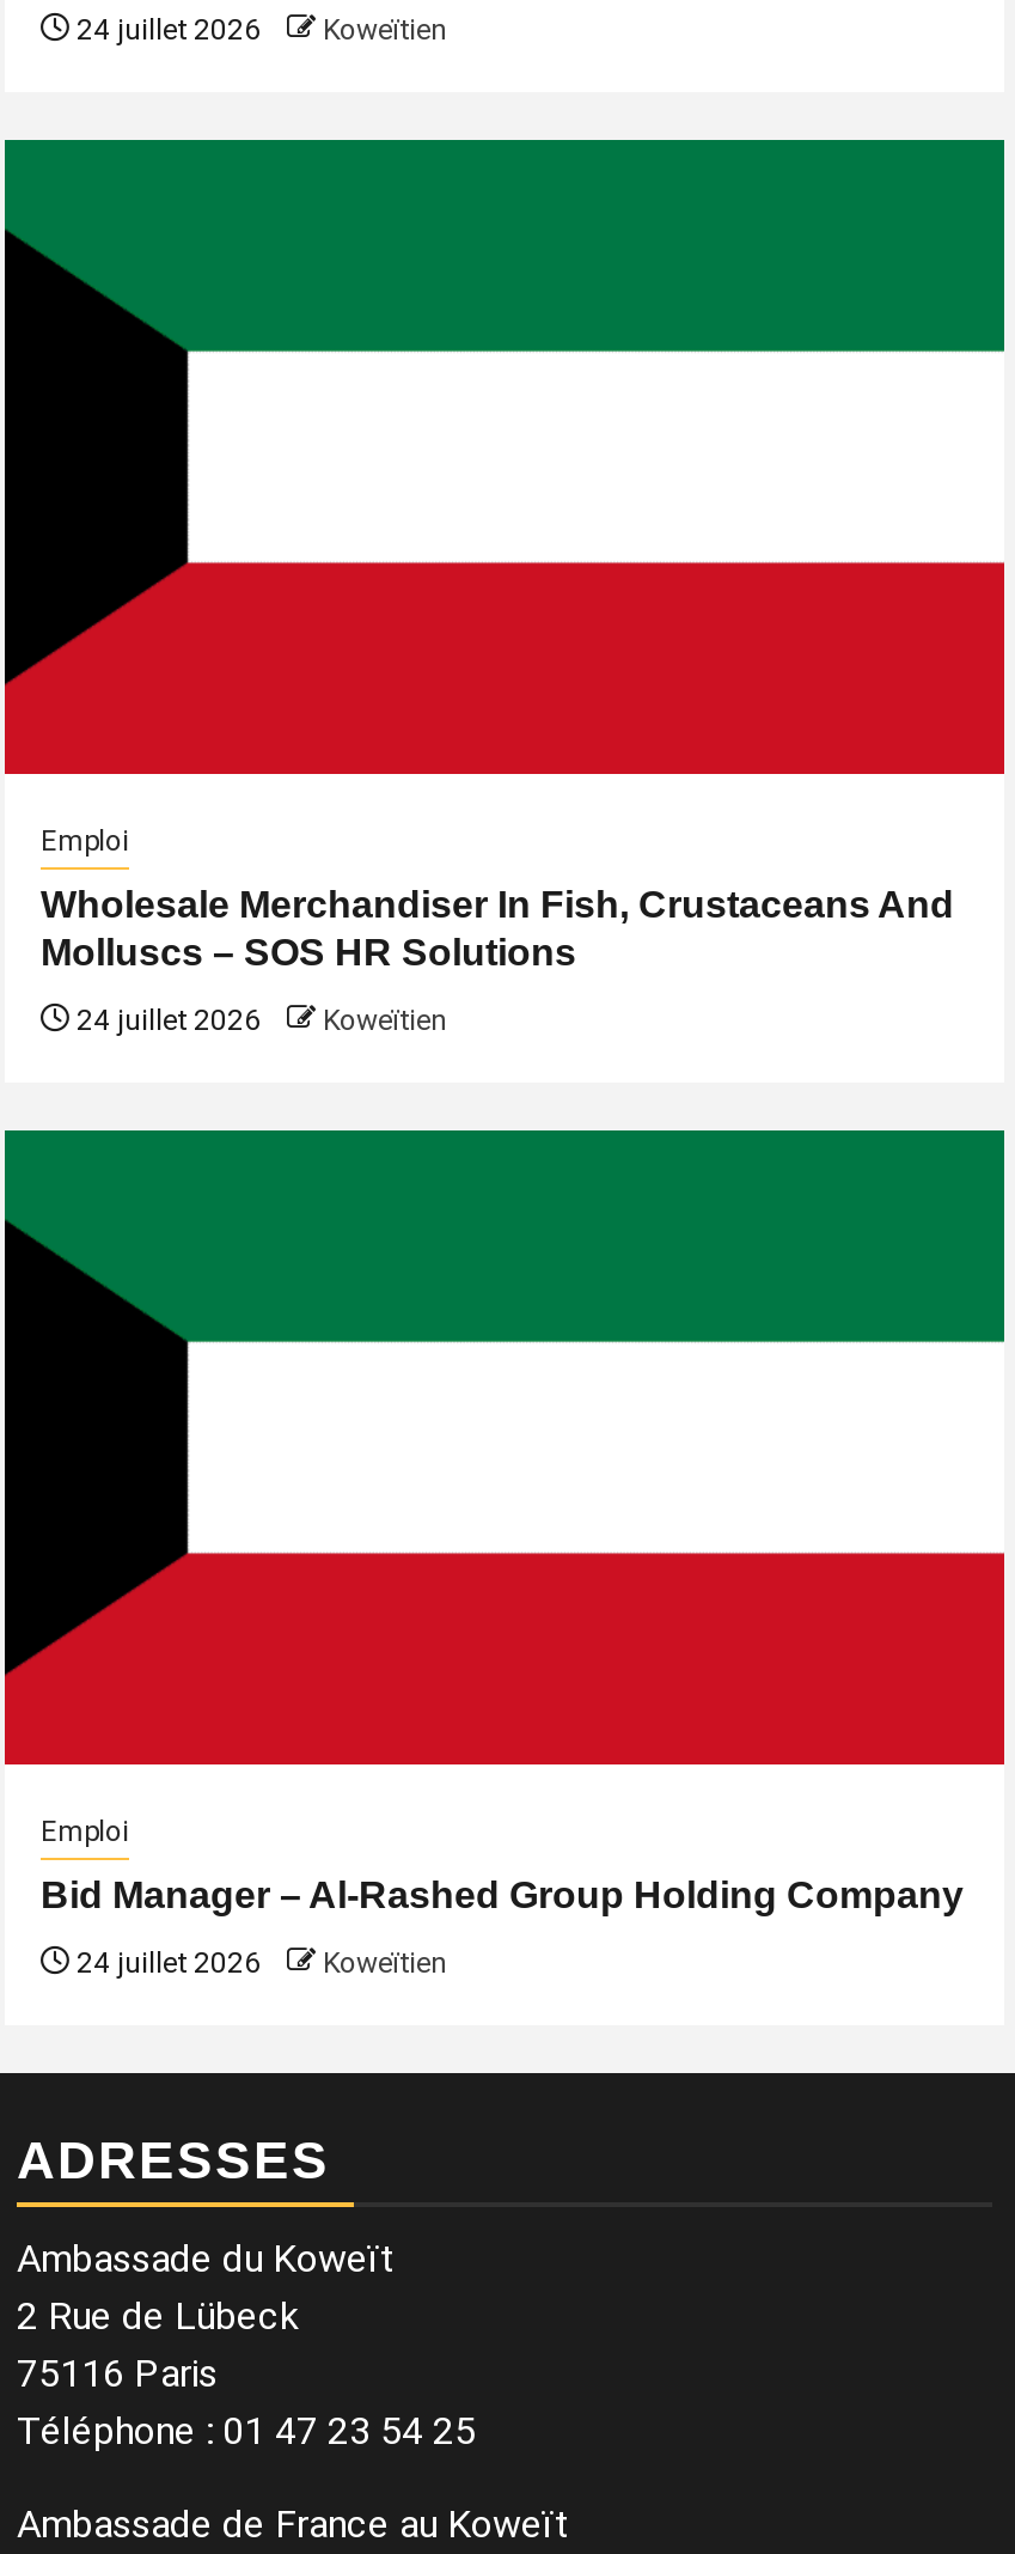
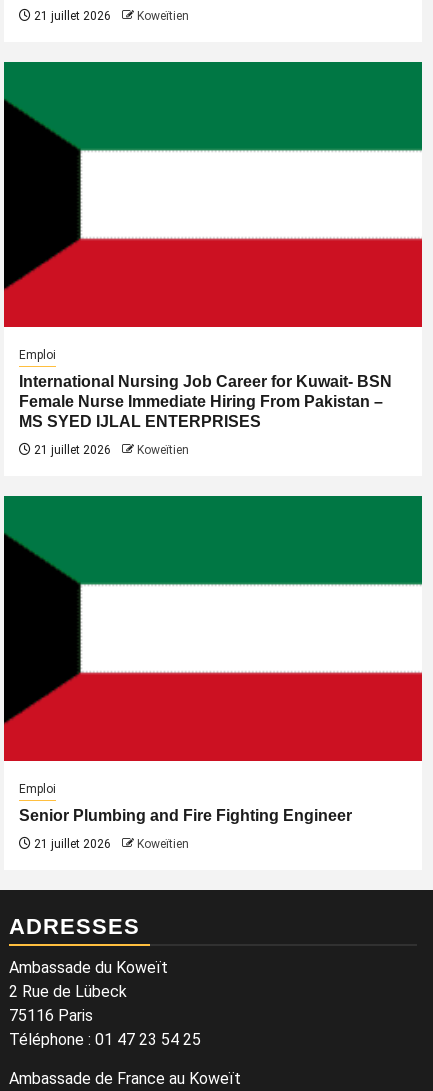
[69,13,447,47] 24 juillet 2026 Koweïtien -> [31,9,189,23] 21 juillet 2026 Koweïtien
[41,884,954,973] Wholesale Merchandiser In Fish, Crustaceans And | Molluscs – SOS HR Solutions -> [19,373,392,430] International Nursing Job Career for Kuwait- BSN | Female Nurse Immediate Hiring From Pakistan – | MS SYED IJLAL ENTERPRISES
[69,1004,447,1037] 24 juillet 2026 Koweïtien -> [31,443,189,457] 21 juillet 2026 Koweïtien
[41,1875,964,1915] Bid Manager – Al-Rashed Group Holding Company -> [19,807,352,824] Senior Plumbing and Fire Fighting Engineer
[69,1946,447,1980] 24 juillet 2026 Koweïtien -> [31,837,189,851] 21 juillet 2026 Koweïtien

